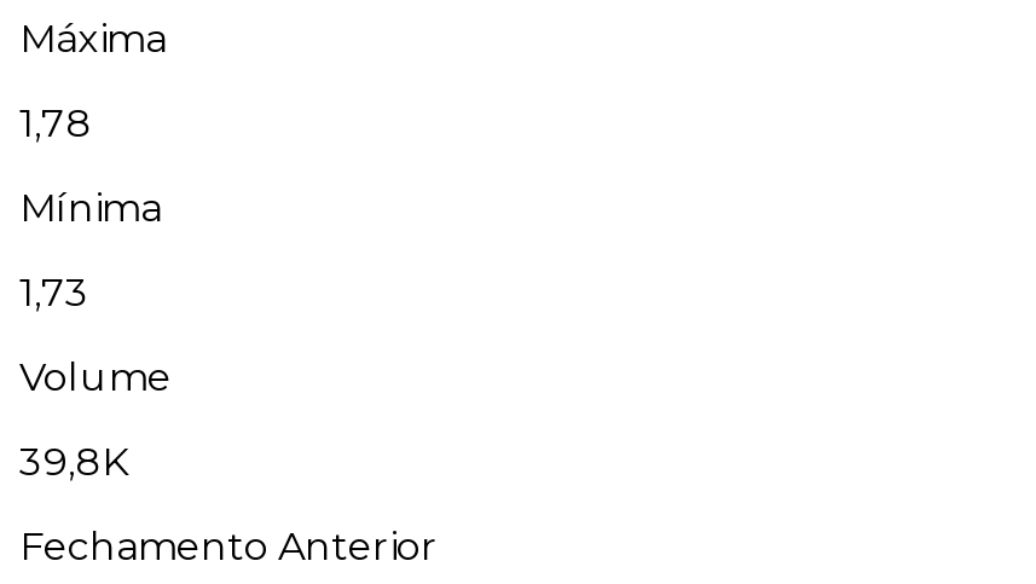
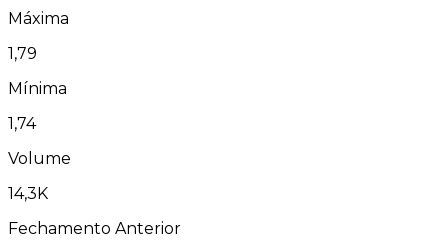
[19,100,92,146] 1,78 -> [8,44,37,63] 1,79
[19,269,89,315] 1,73 -> [8,114,36,133] 1,74
[19,439,128,485] 39,8K -> [8,184,48,203] 14,3K

